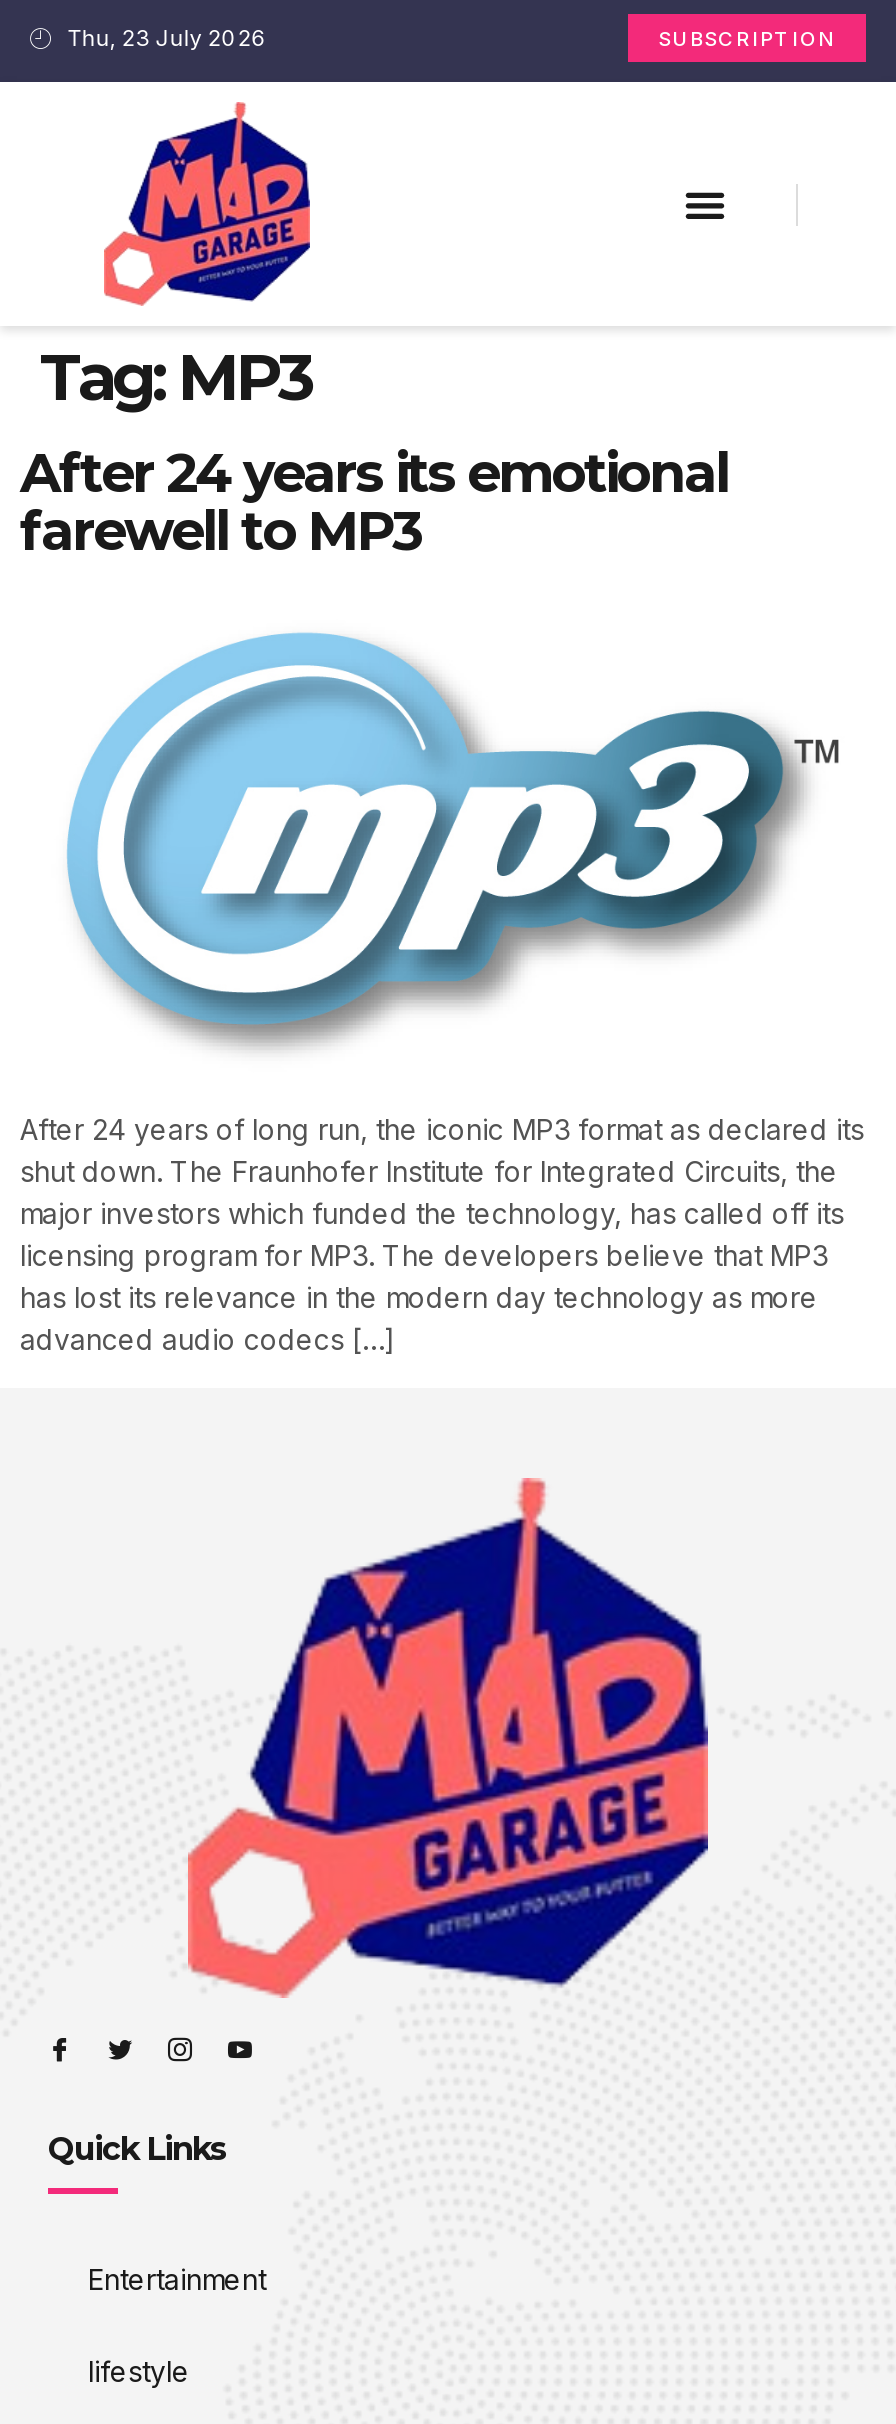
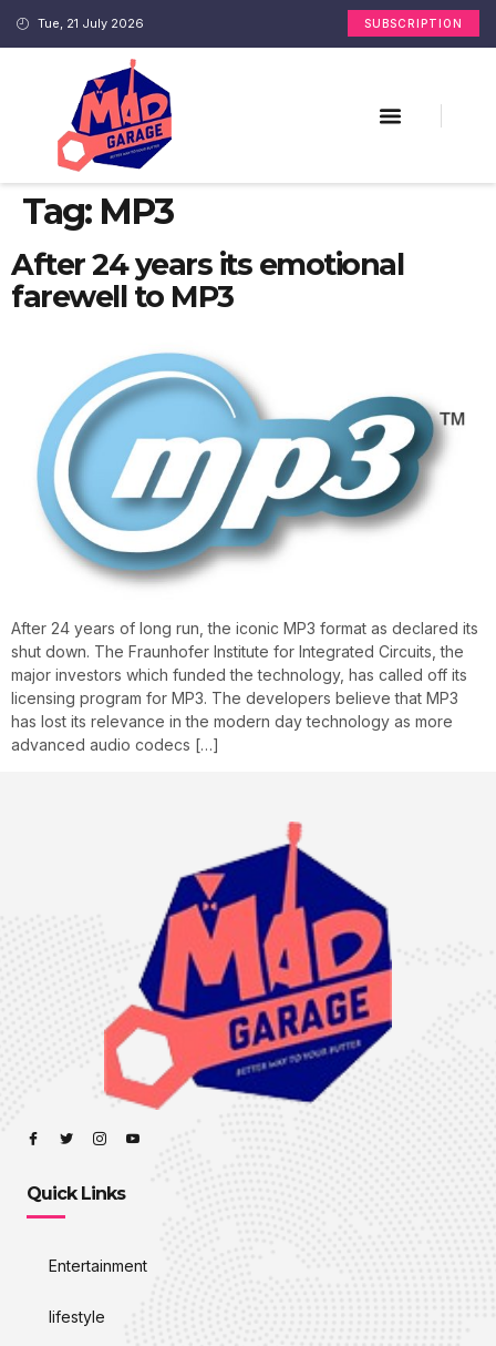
[68,23,268,51] Thu, 23 July 2026 -> [37,15,144,30] Tue, 21 July 2026

